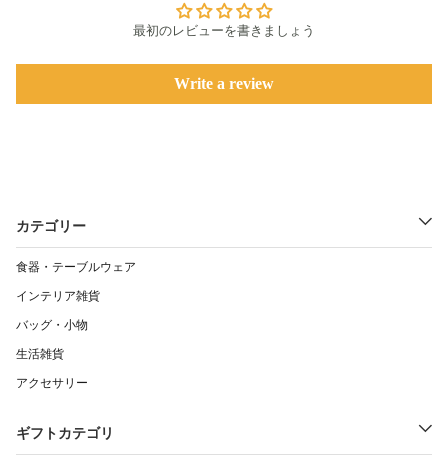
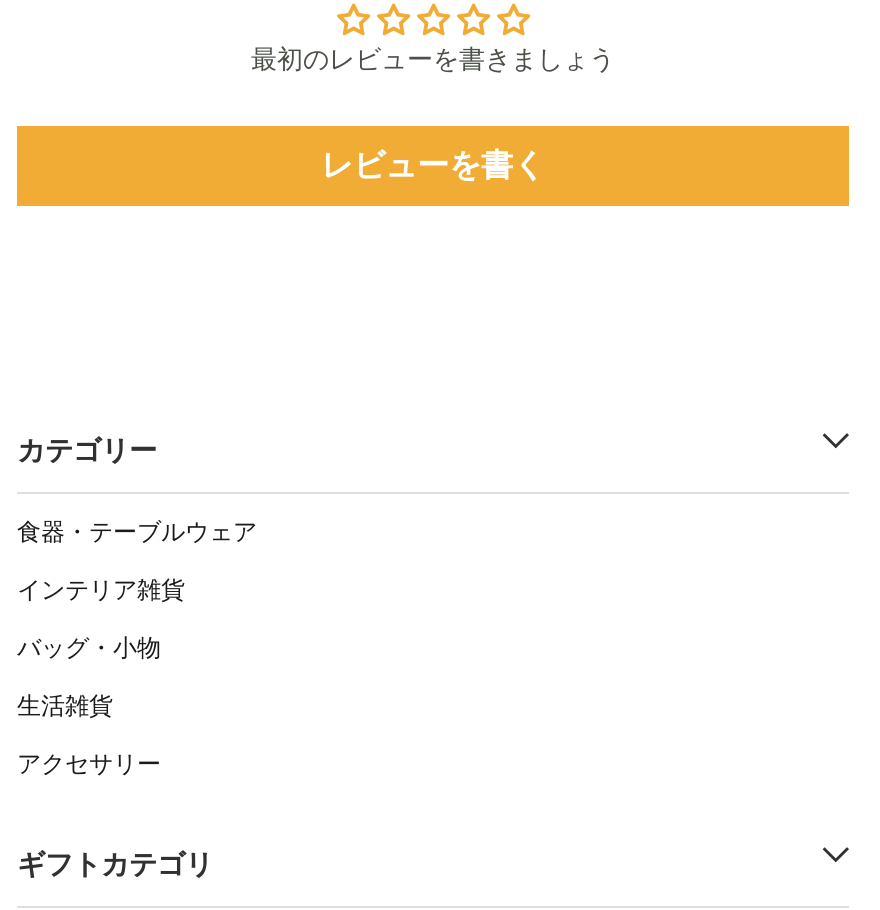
[174,75,274,92] Write a review -> [321,148,545,182] レビューを書く

